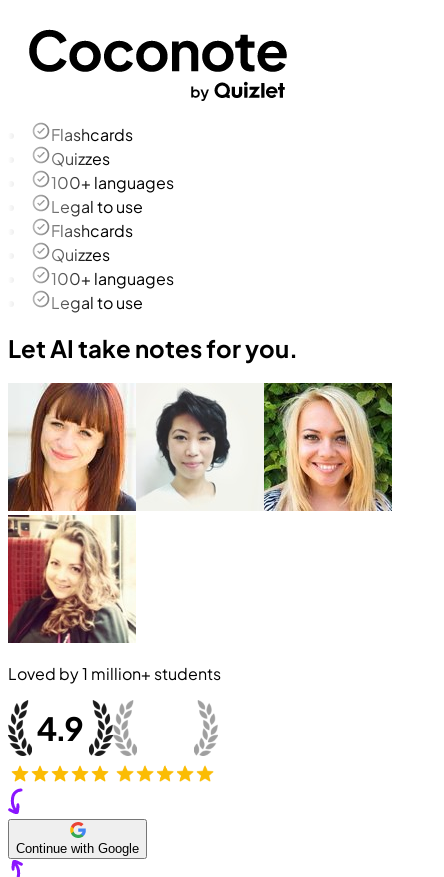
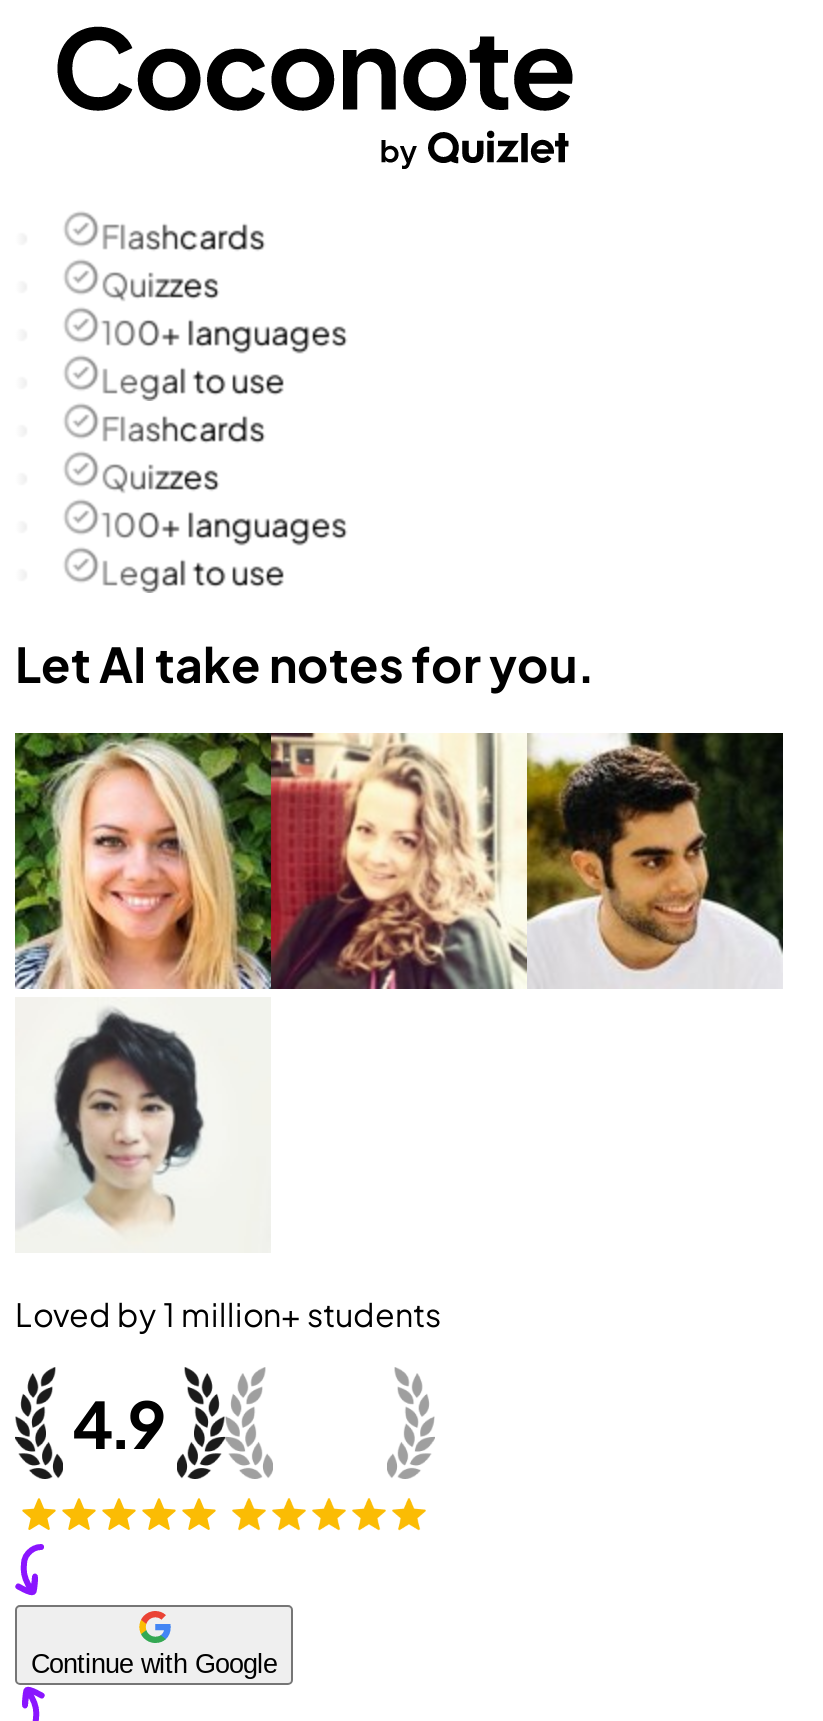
[7,382,393,644] [image] -> [13,731,785,1253] [image]

